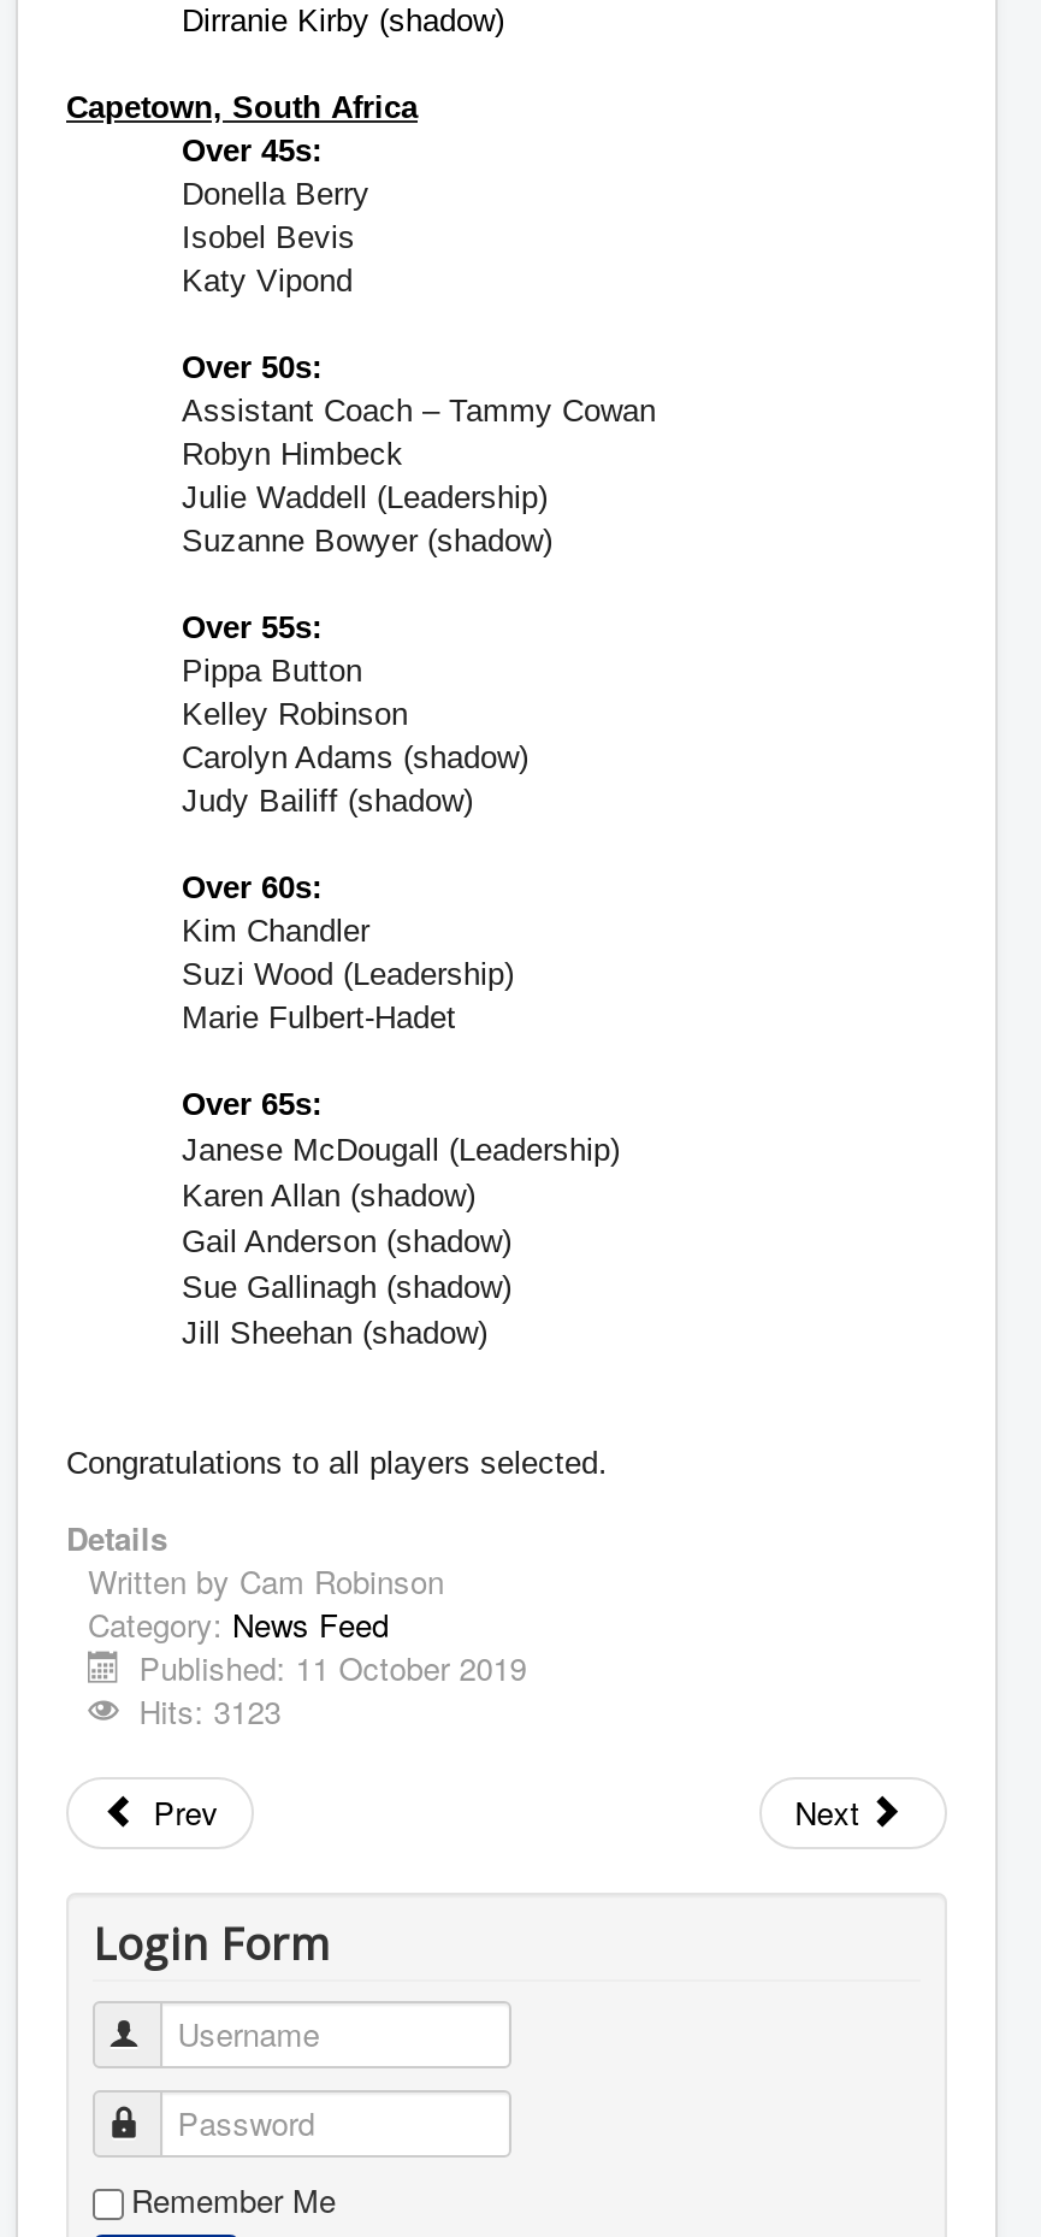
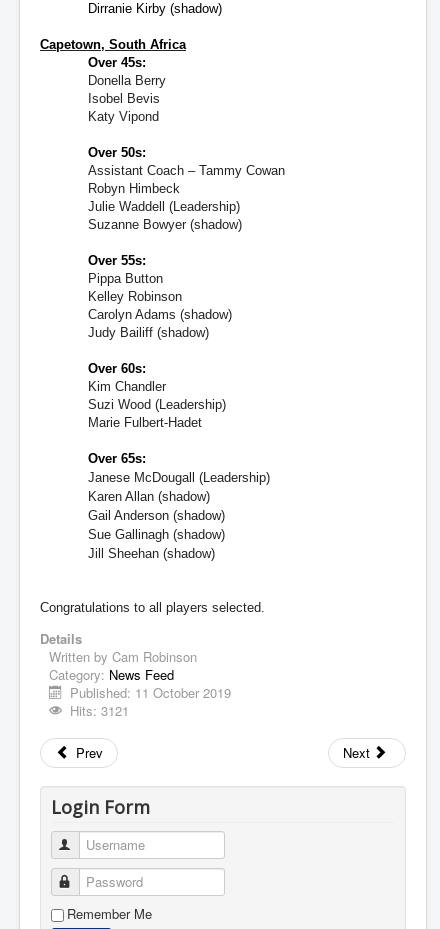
[139,1688,281,1734] Hits: 3123 -> [70,701,129,720] Hits: 3121

